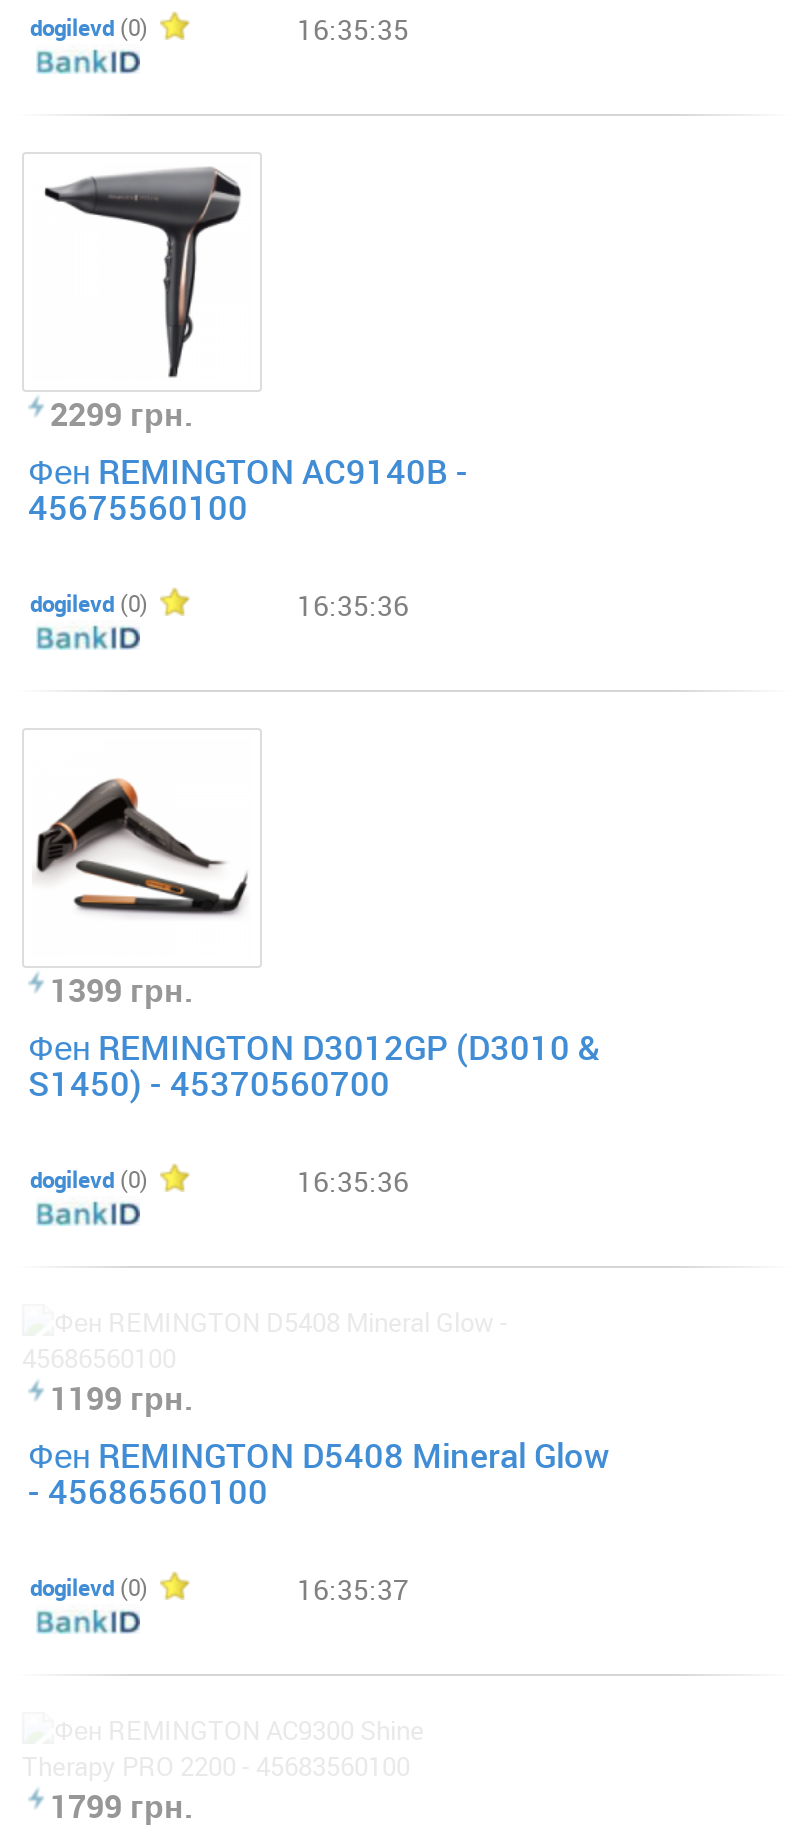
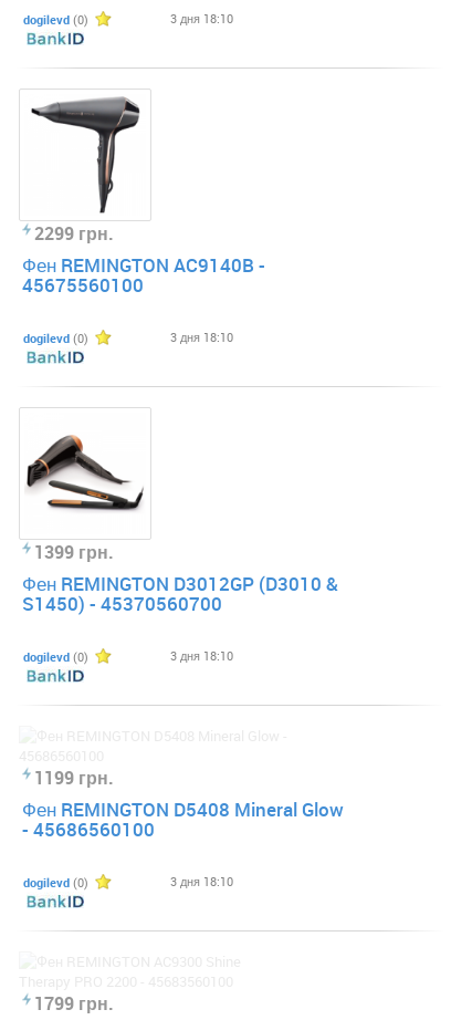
[297,10,409,48] 16:35:35 -> [171,10,234,27] 3 дня 18:10
[297,586,409,624] 16:35:36 -> [171,329,234,345] 3 дня 18:10
[297,1162,409,1200] 16:35:36 -> [171,647,234,664] 3 дня 18:10
[297,1570,409,1608] 16:35:37 -> [171,873,234,889] 3 дня 18:10

